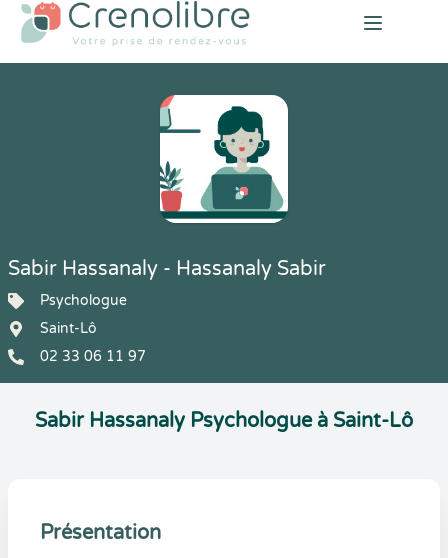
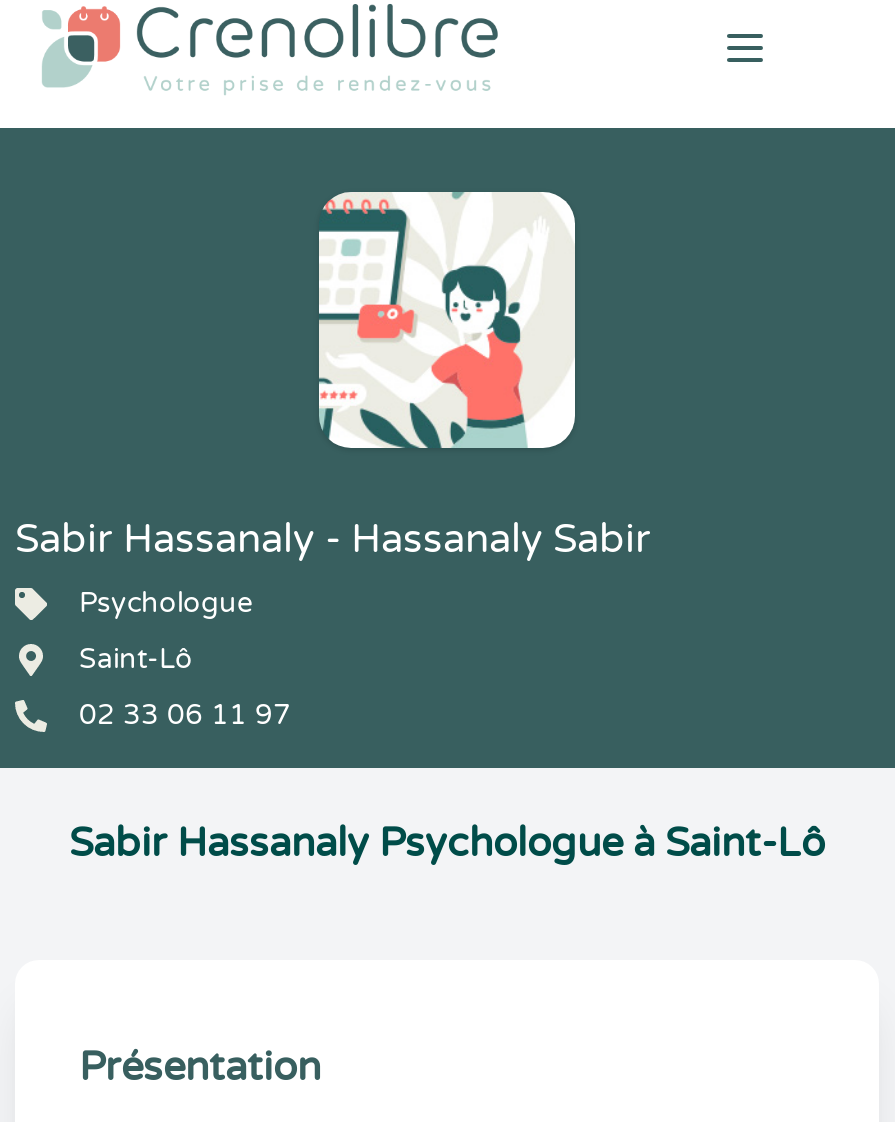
[159,95,287,224] [image] -> [317,192,575,450] [image]

